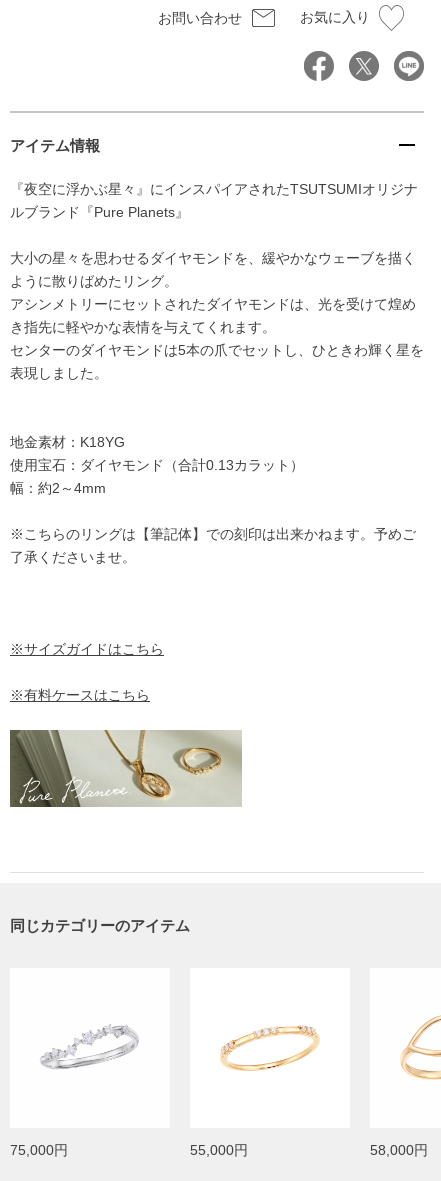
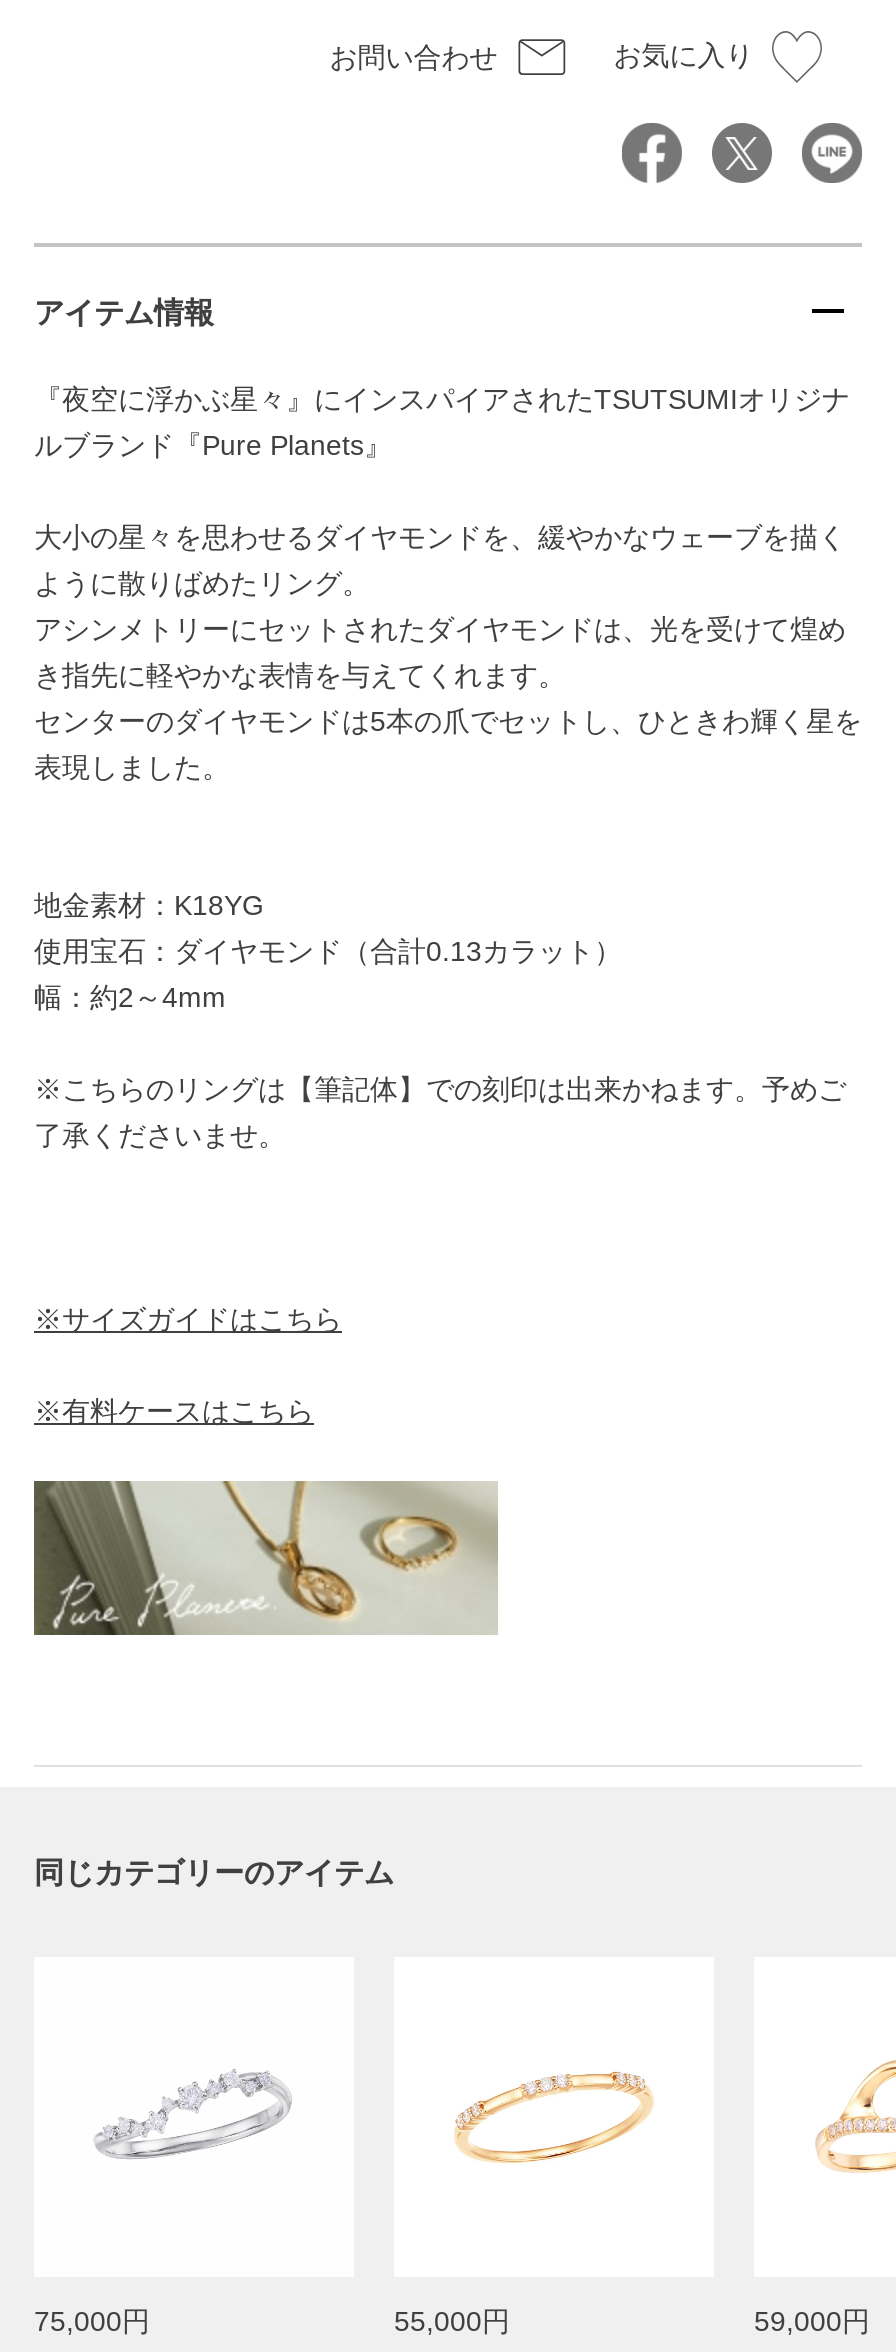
[402,1015,438,1081] [image] -> [820,2053,890,2181] [image]
[370,1142,428,1158] 58,000円 -> [754,2305,870,2337] 59,000円

